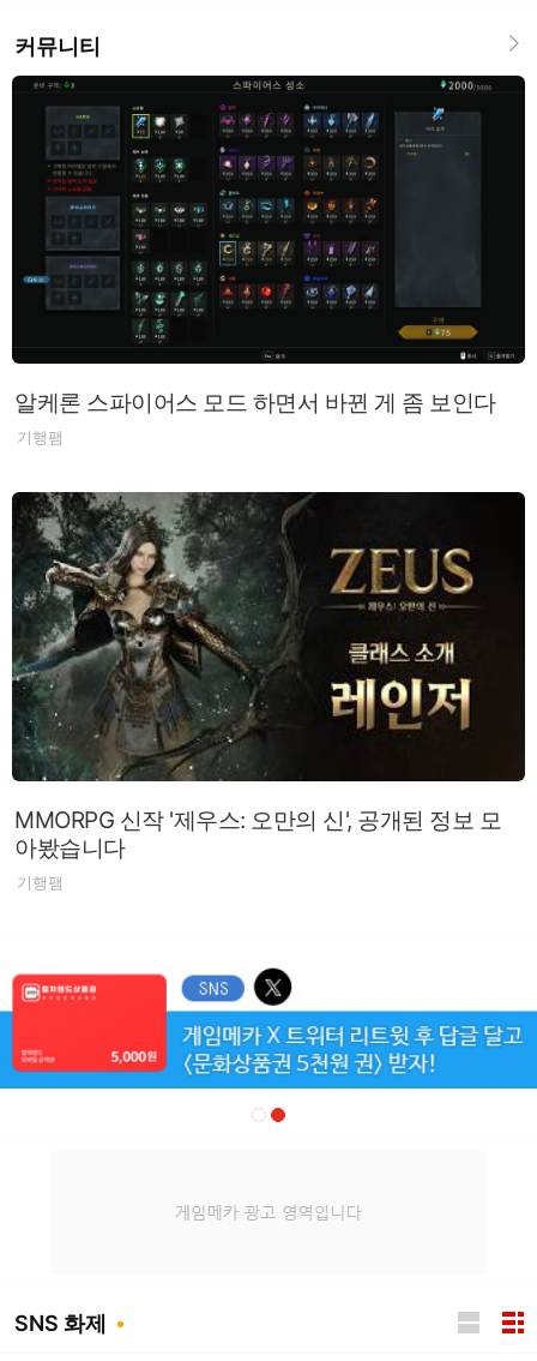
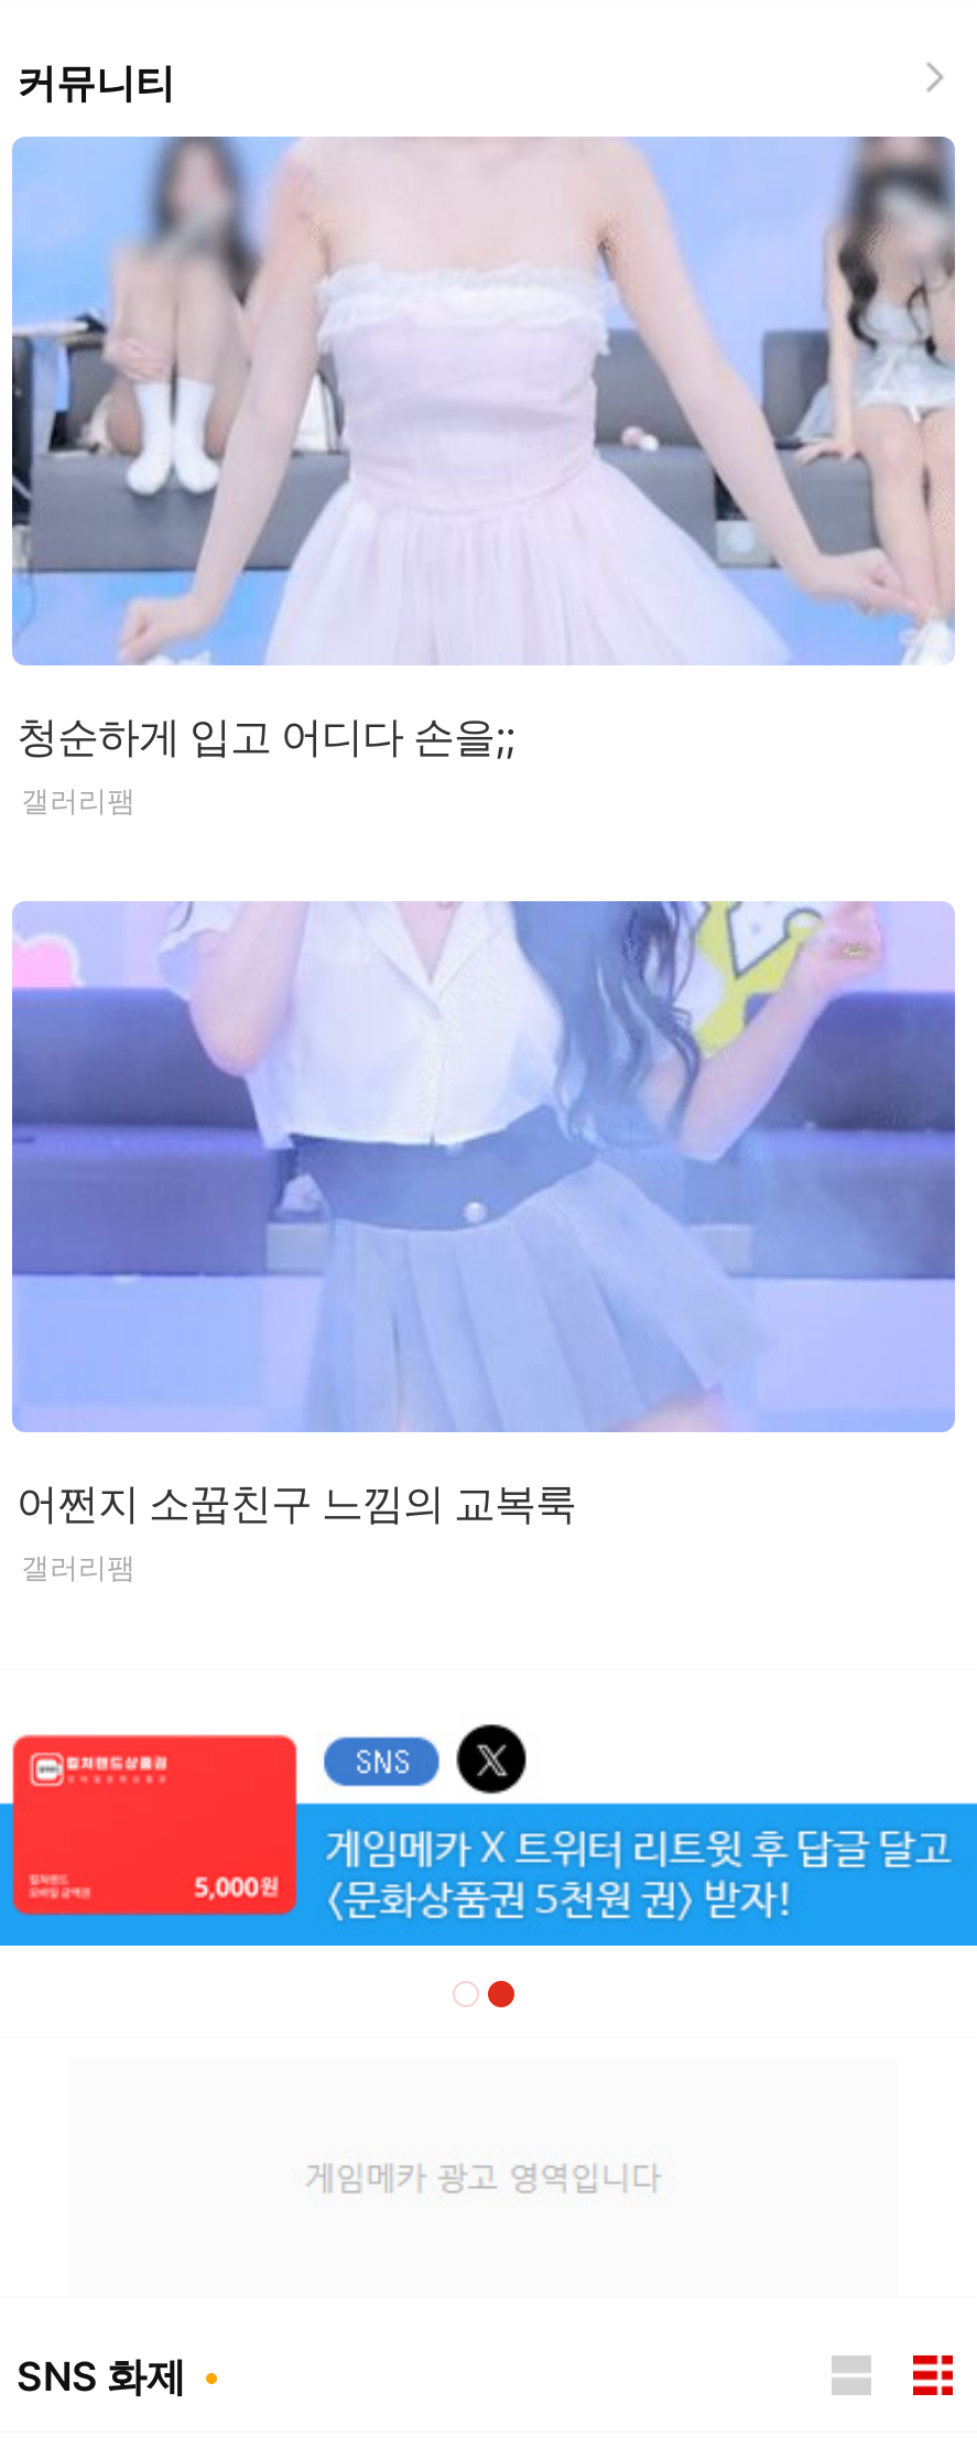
[11,74,526,447] [image] | 알케론 스파이어스 모드 하면서 바뀐 게 좀 보인다 | 기행팸 -> [10,134,957,818] [image] | 청순하게 입고 어디다 손을;; | 갤러리팸
[11,491,526,891] [image] | MMORPG 신작 '제우스: 오만의 신', 공개된 정보 모 | 아봤습니다 | 기행팸 -> [10,899,957,1583] [image] | 어쩐지 소꿉친구 느낌의 교복룩 | 갤러리팸

